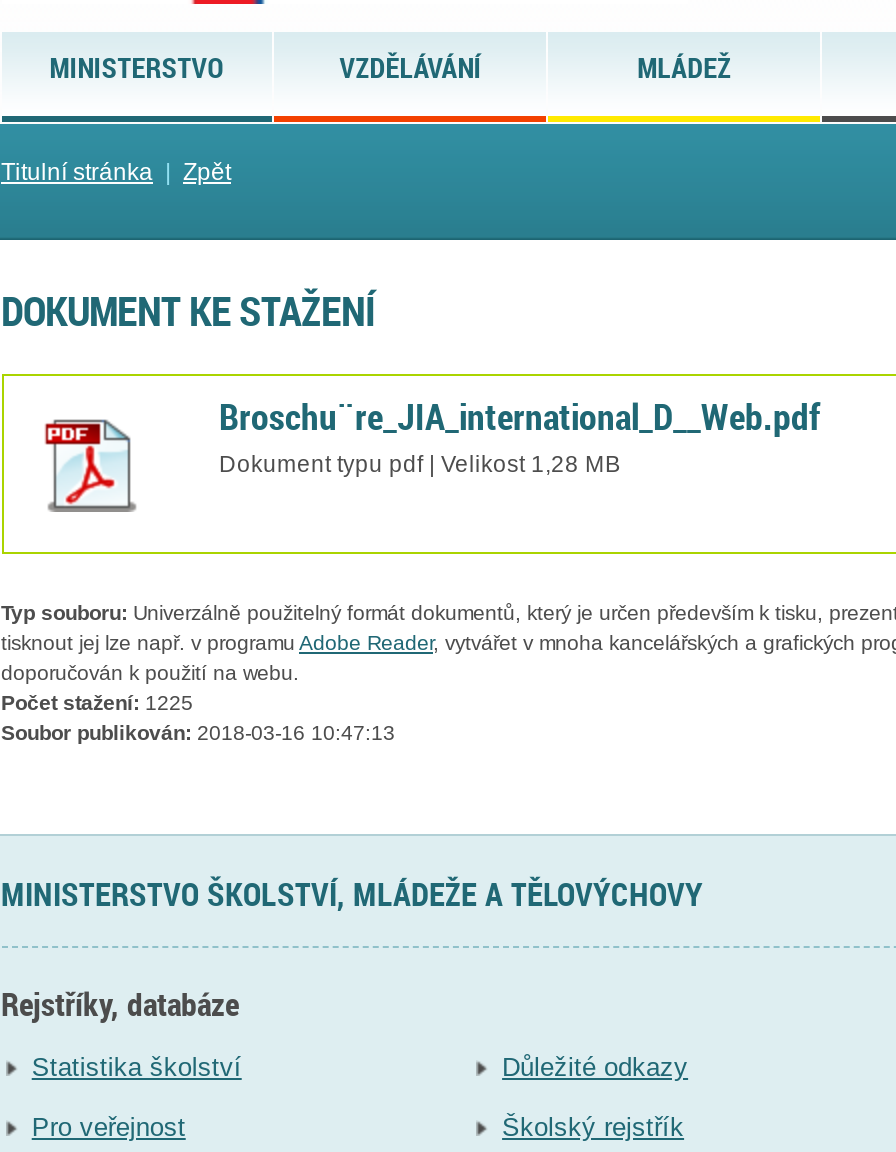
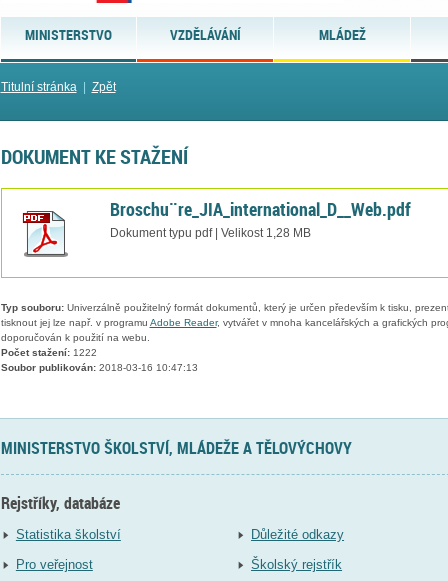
[1,693,193,715] Počet stažení: 1225 -> [0,347,96,358] Počet stažení: 1222

